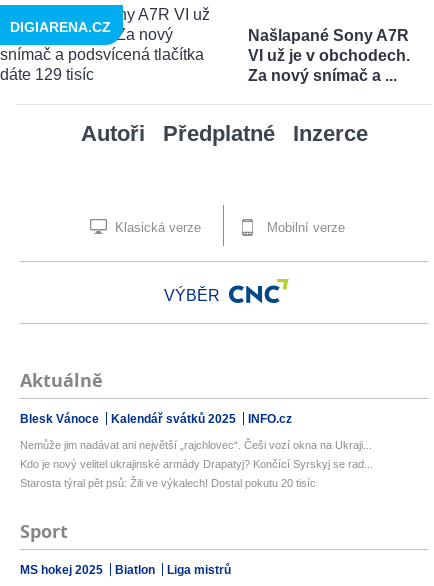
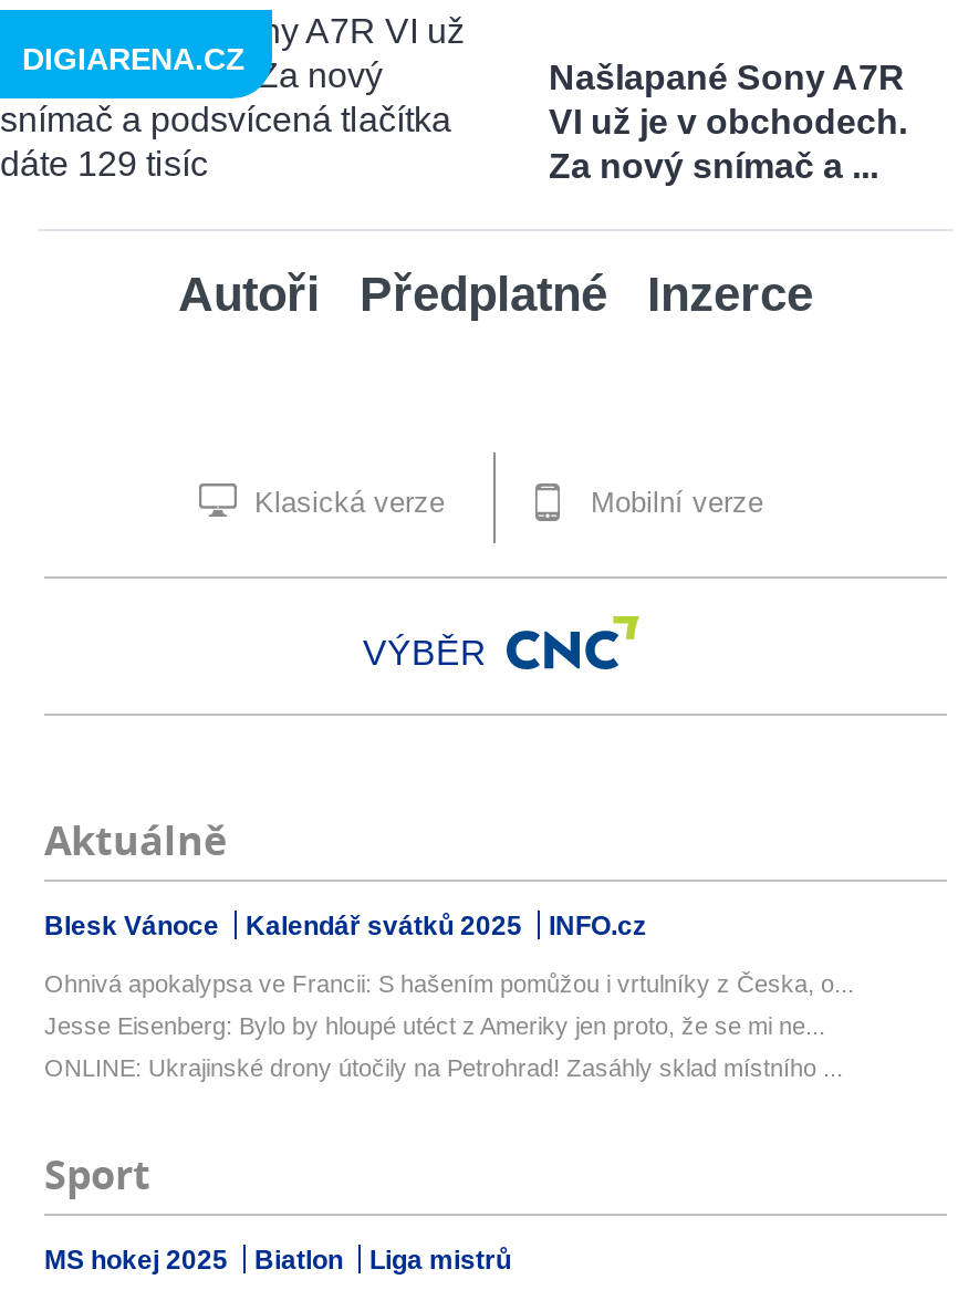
[20,439,372,451] Nemůže jim nadávat ani největší „rajchlovec“. Češi vozí okna na Ukraji... -> [44,970,854,996] Ohnivá apokalypsa ve Francii: S hašením pomůžou i vrtulníky z Česka, o...
[20,458,373,470] Kdo je nový velitel ukrajinské armády Drapatyj? Končící Syrskyj se rad... -> [44,1012,825,1038] Jesse Eisenberg: Bylo by hloupé utéct z Ameriky jen proto, že se mi ne...
[20,477,316,489] Starosta týral pět psů: Žili ve výkalech! Dostal pokutu 20 tisíc -> [44,1054,843,1080] ONLINE: Ukrajinské drony útočily na Petrohrad! Zasáhly sklad místního ...

